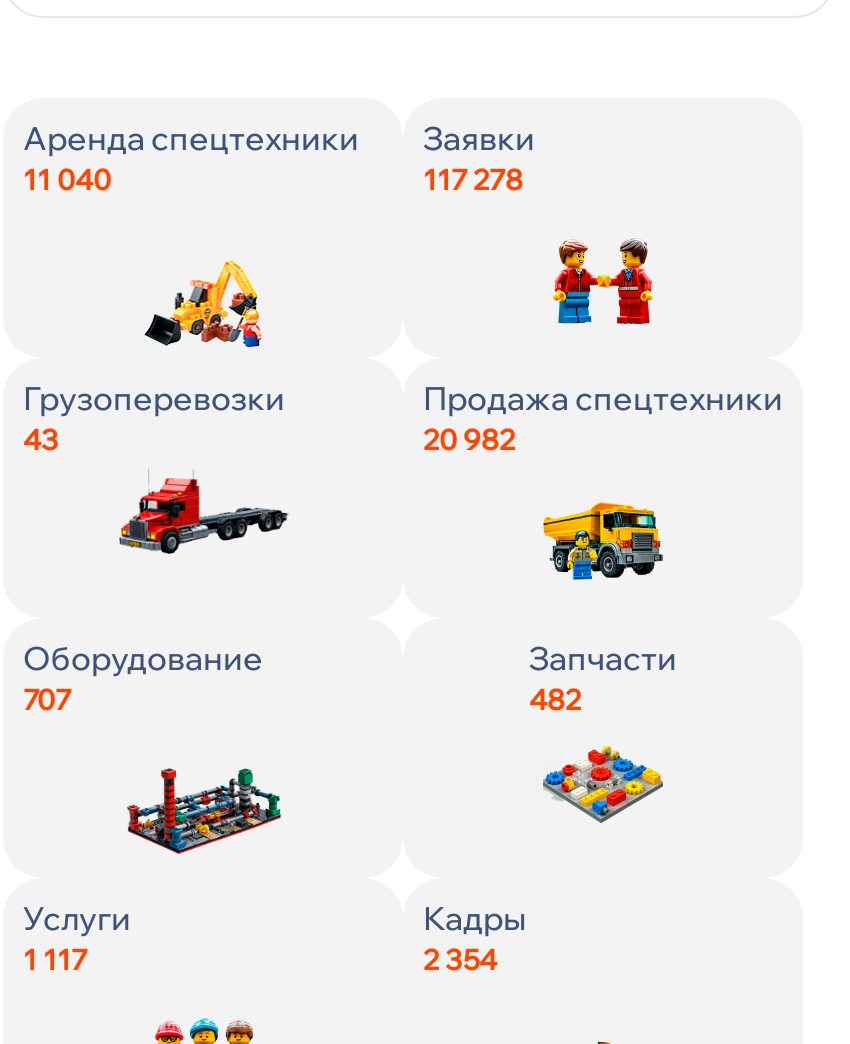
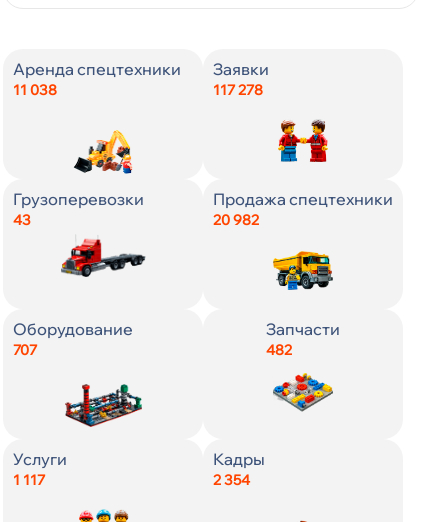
[23,162,111,198] 11 040 -> [13,81,57,99] 11 038

